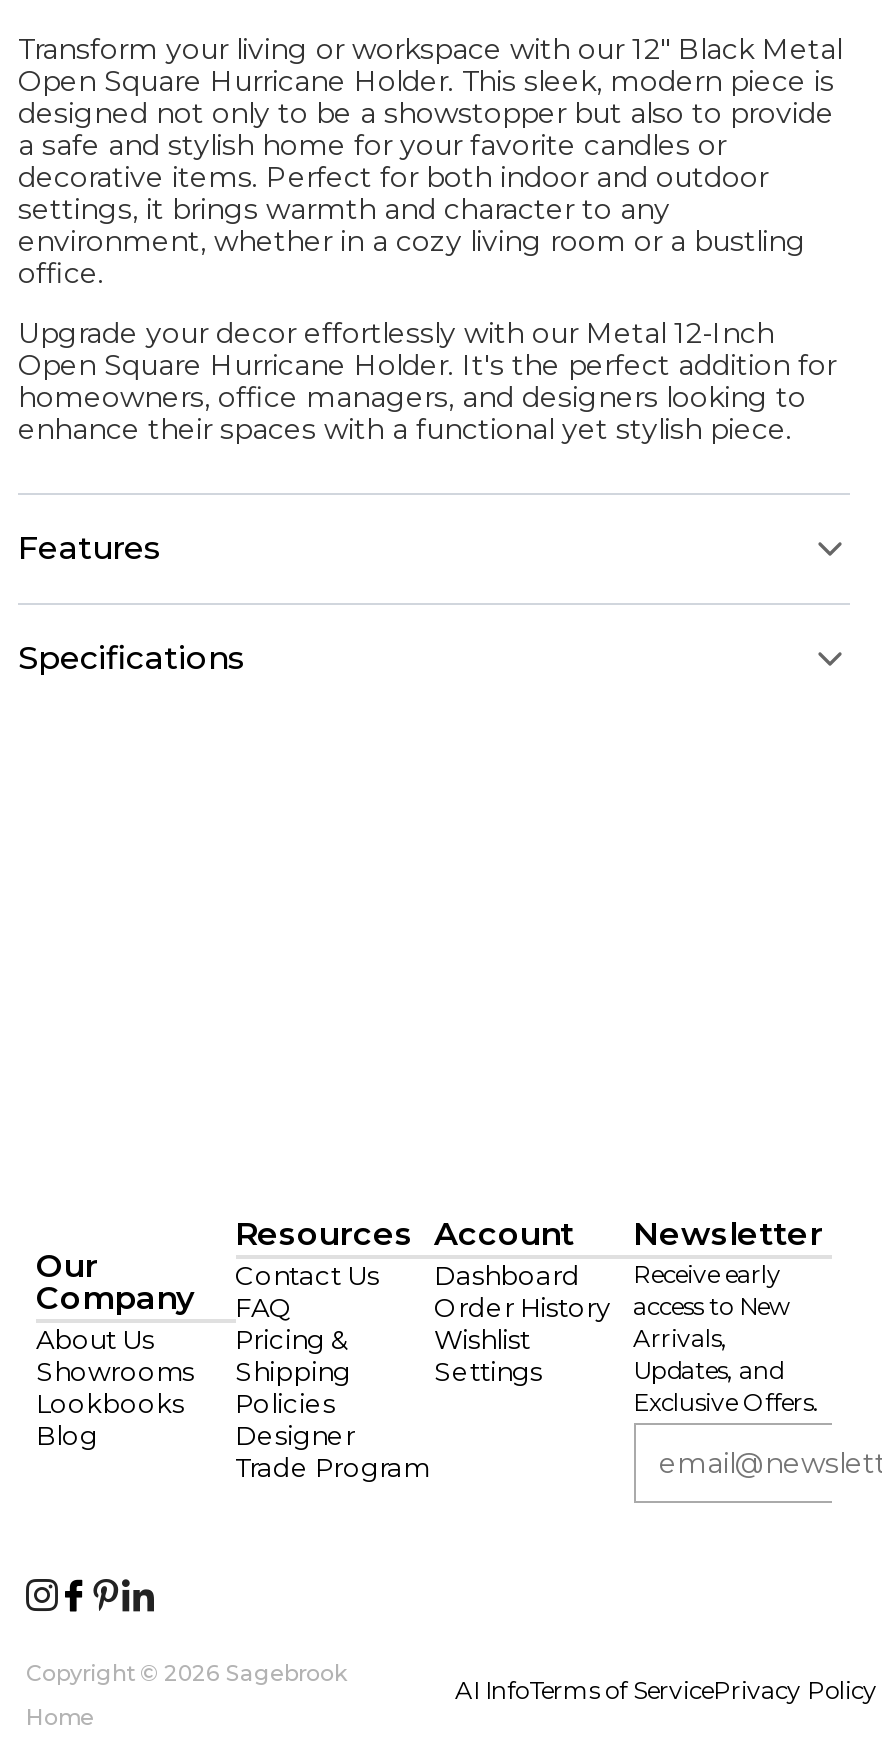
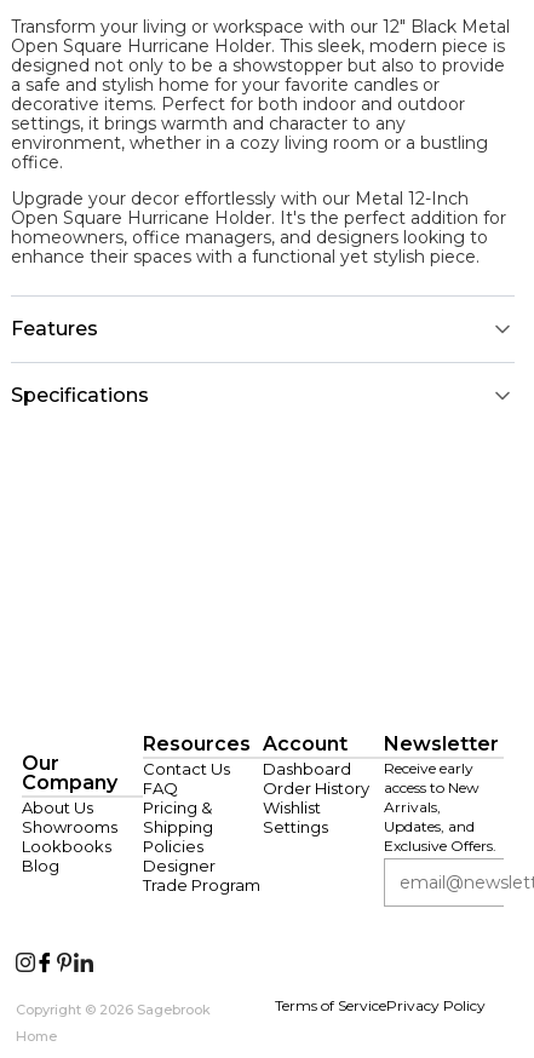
[455,1675,877,1705] AI InfoTerms of ServicePrivacy Policy -> [275,996,486,1014] Terms of ServicePrivacy Policy

